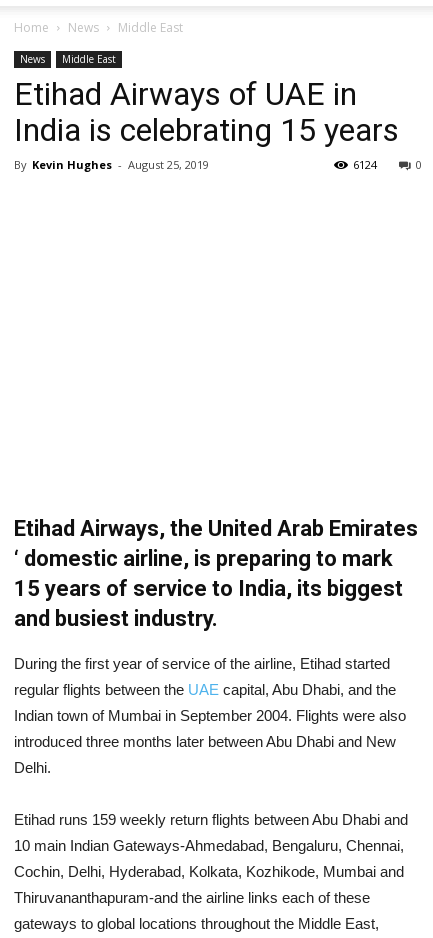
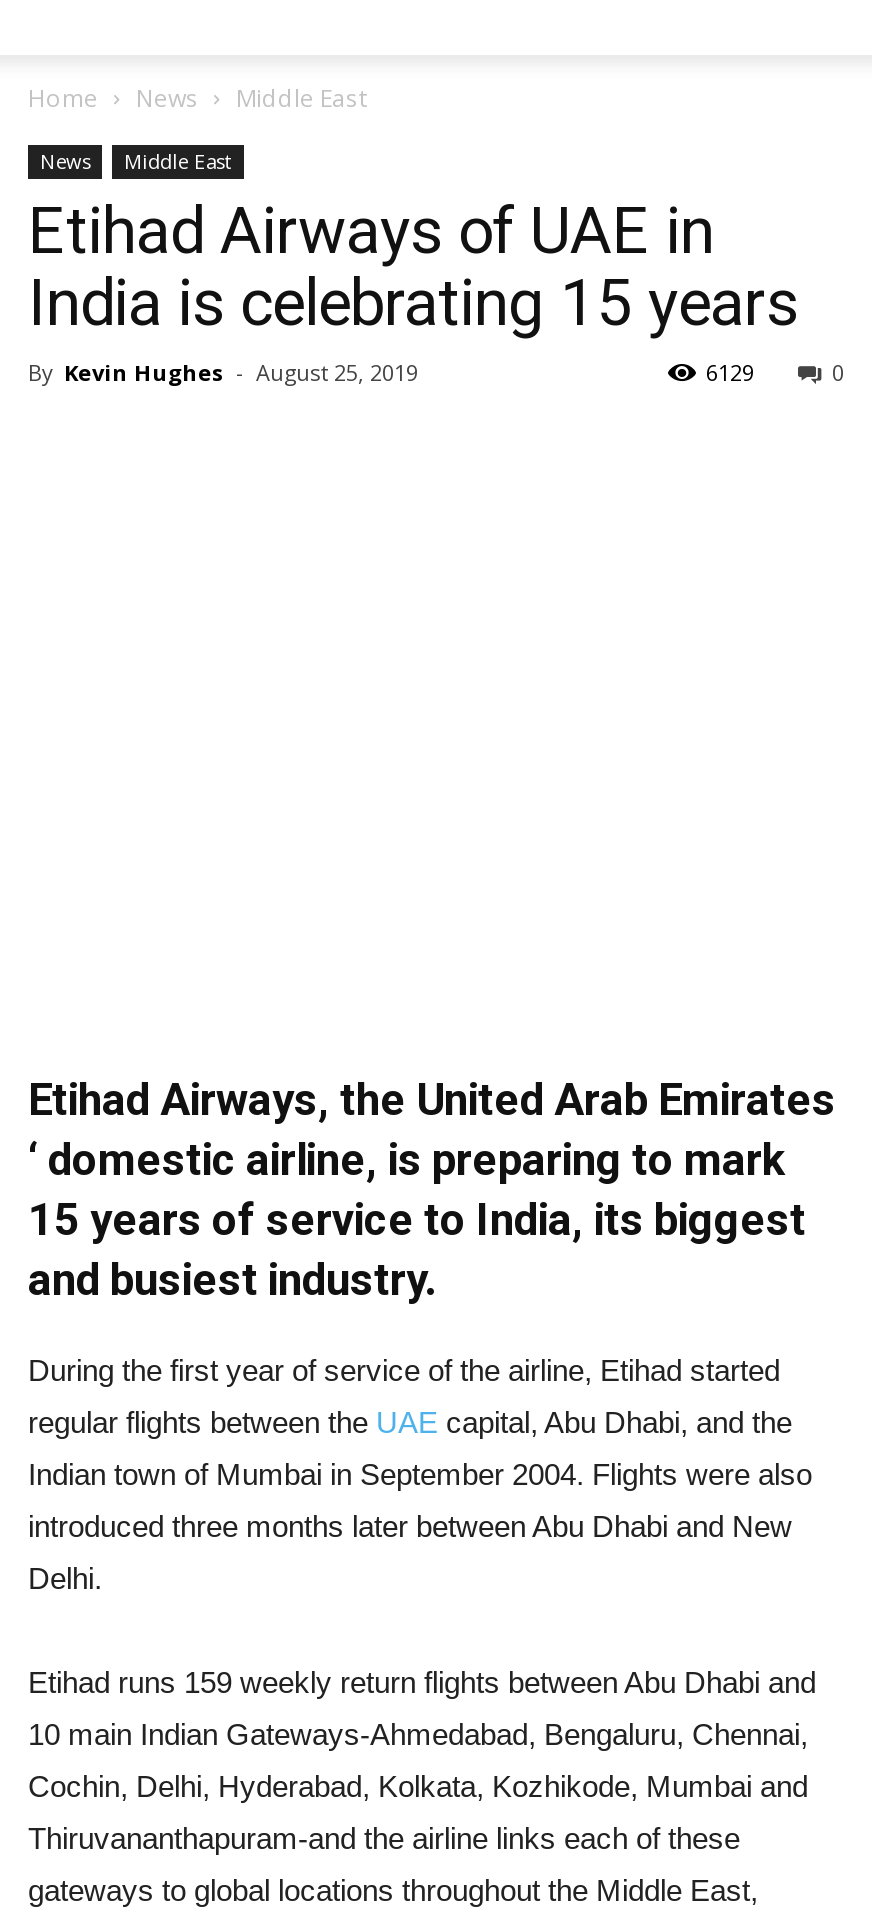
[353,157,377,172] 6124 -> [706,357,754,387] 6129

